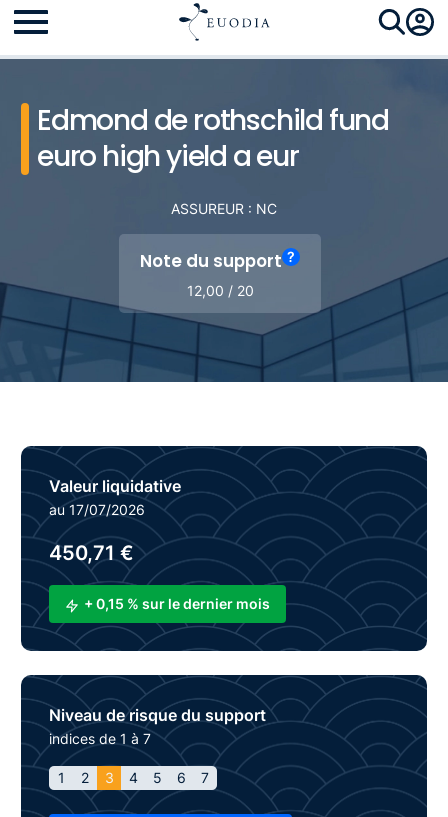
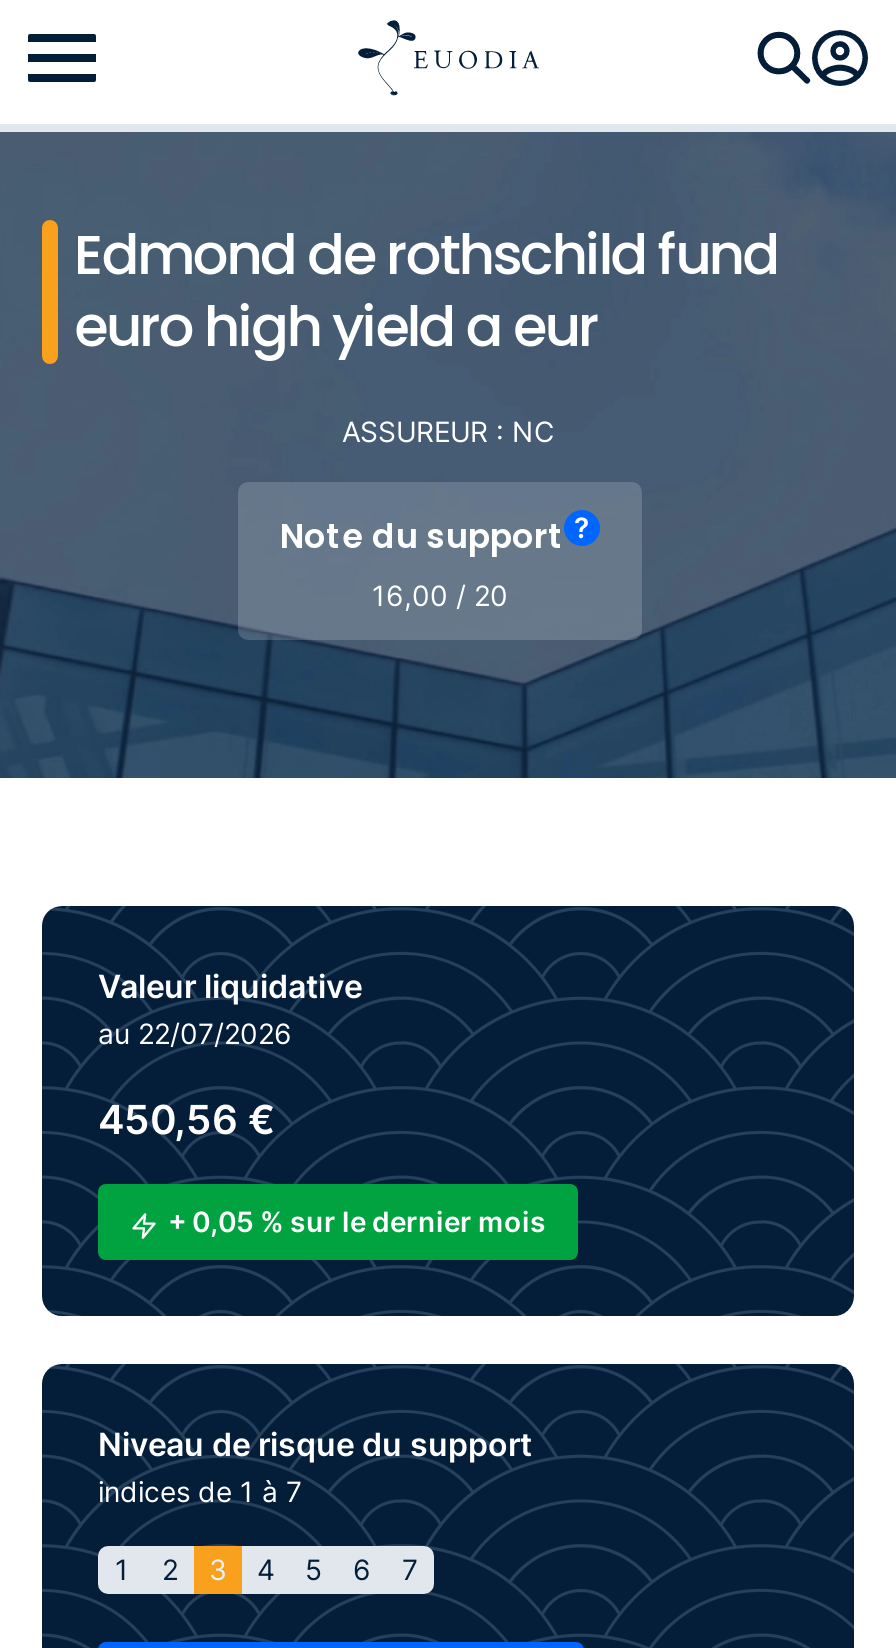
[186,282,253,299] 12,00 / 20 -> [372,579,508,613] 16,00 / 20
[49,501,145,518] au 17/07/2026 -> [98,1017,292,1051] au 22/07/2026
[49,541,134,565] 450,71 € -> [98,1097,276,1145] 450,56 €
[84,595,270,612] + 0,15 % sur le dernier mois -> [168,1205,546,1239] + 0,05 % sur le dernier mois

